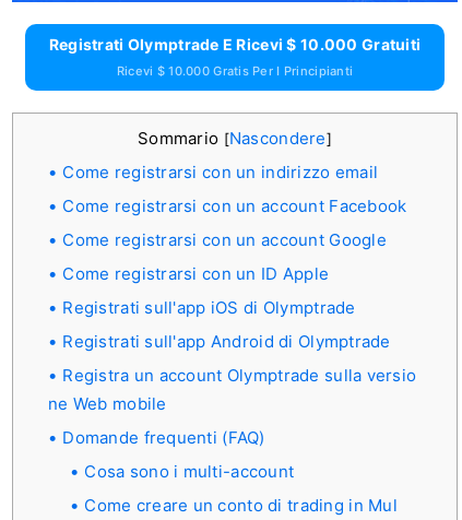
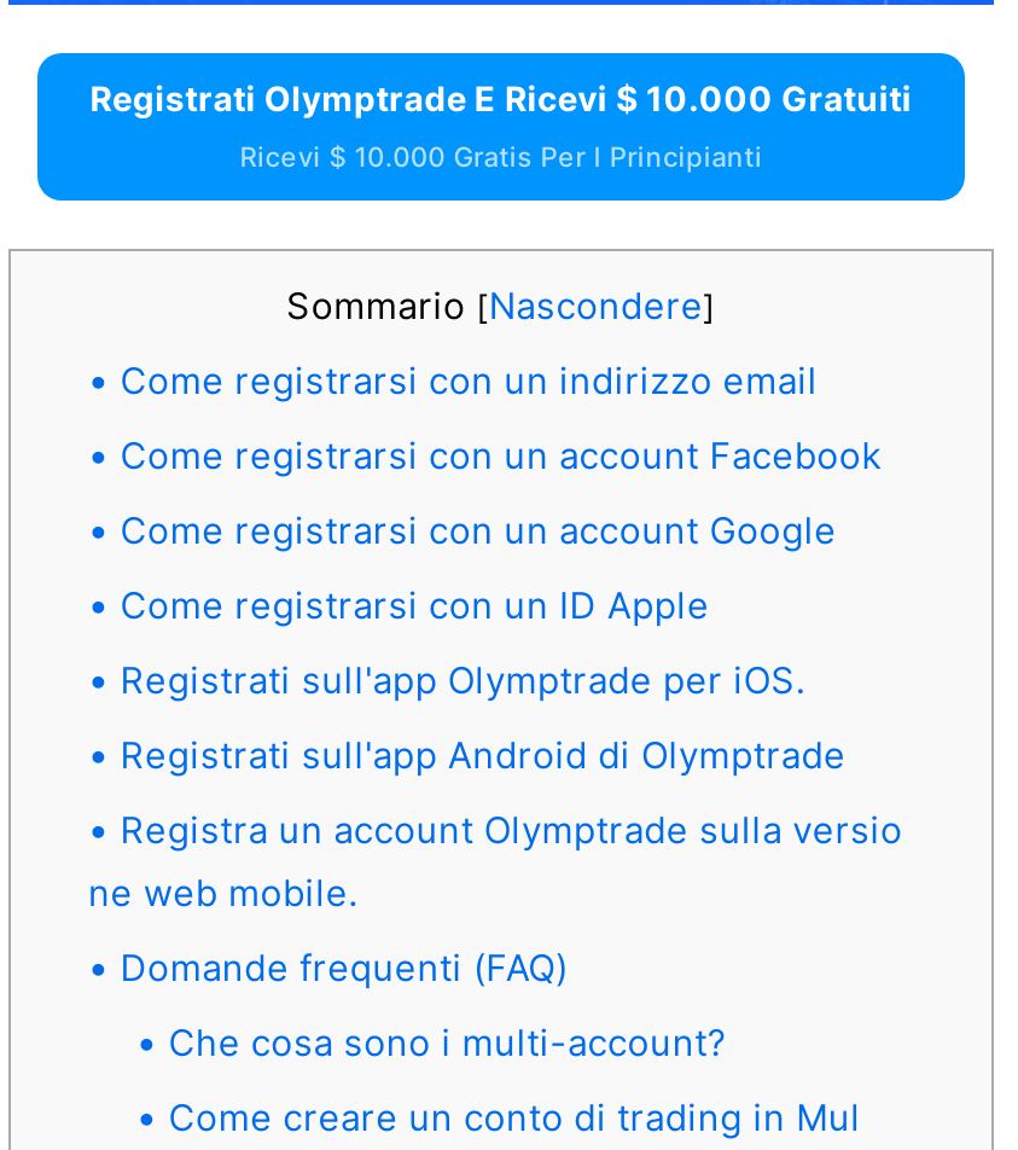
[63,297,356,317] Registrati sull'app iOS di Olymptrade -> [120,656,806,702] Registrati sull'app Olymptrade per iOS.
[48,393,167,414] ne Web mobile -> [88,869,358,915] ne web mobile.
[84,461,294,481] Cosa sono i multi-account -> [169,1019,727,1064] Che cosa sono i multi-account?

